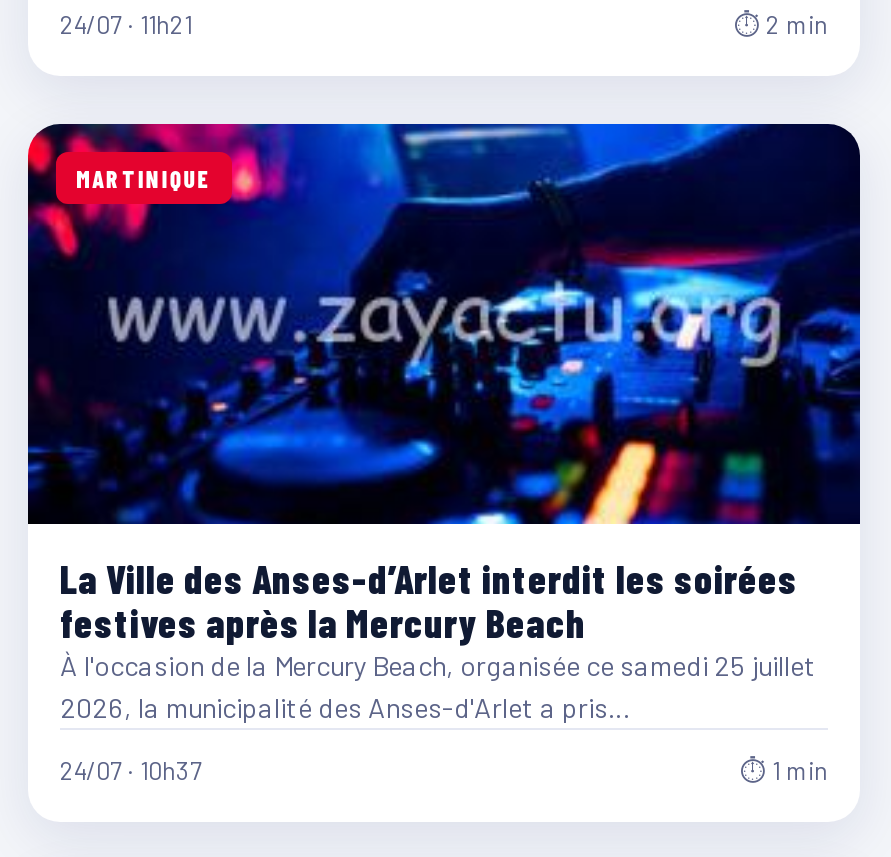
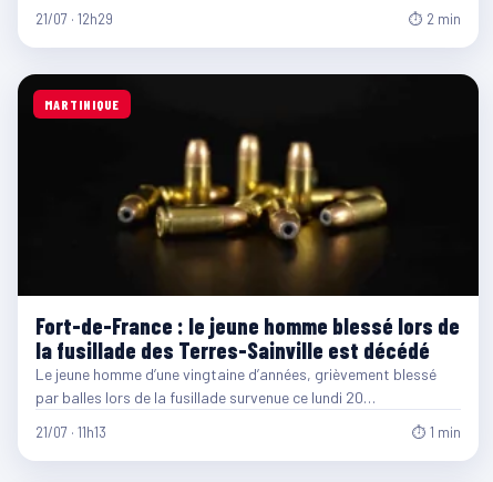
[60,9,192,41] 24/07 · 11h21 -> [35,10,113,28] 21/07 · 12h29
[26,122,862,725] [image] | La Ville des Anses-d’Arlet interdit les soirées | festives après la Mercury Beach | À l'occasion de la Mercury Beach, organisée ce samedi 25 juillet | 2026, la municipalité des Anses-d'Arlet a pris… -> [17,73,480,407] [image] | Fort-de-France : le jeune homme blessé lors de | la fusillade des Terres-Sainville est décédé | Le jeune homme d’une vingtaine d’années, grièvement blessé | par balles lors de la fusillade survenue ce lundi 20…
[60,755,202,787] 24/07 · 10h37 -> [35,424,106,441] 21/07 · 11h13

